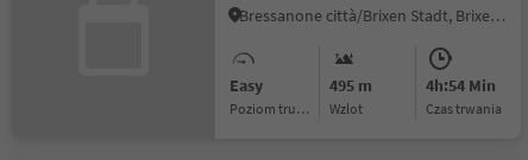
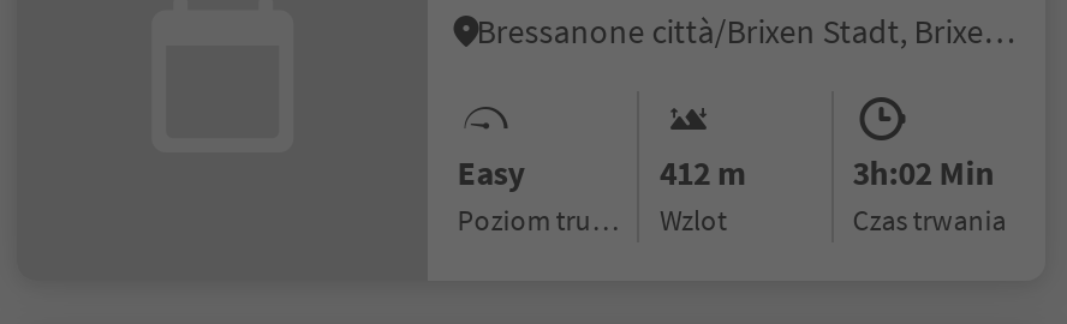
[330,75,373,96] 495 m -> [659,151,746,194] 412 m
[425,75,496,96] 4h:54 Min -> [852,151,994,194] 3h:02 Min

